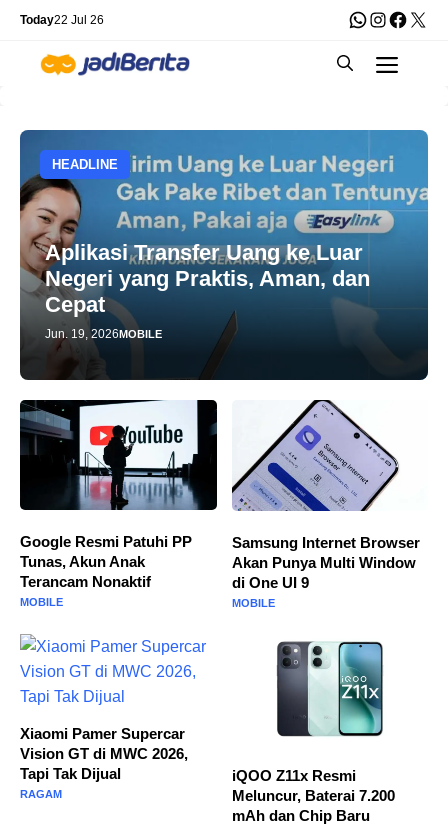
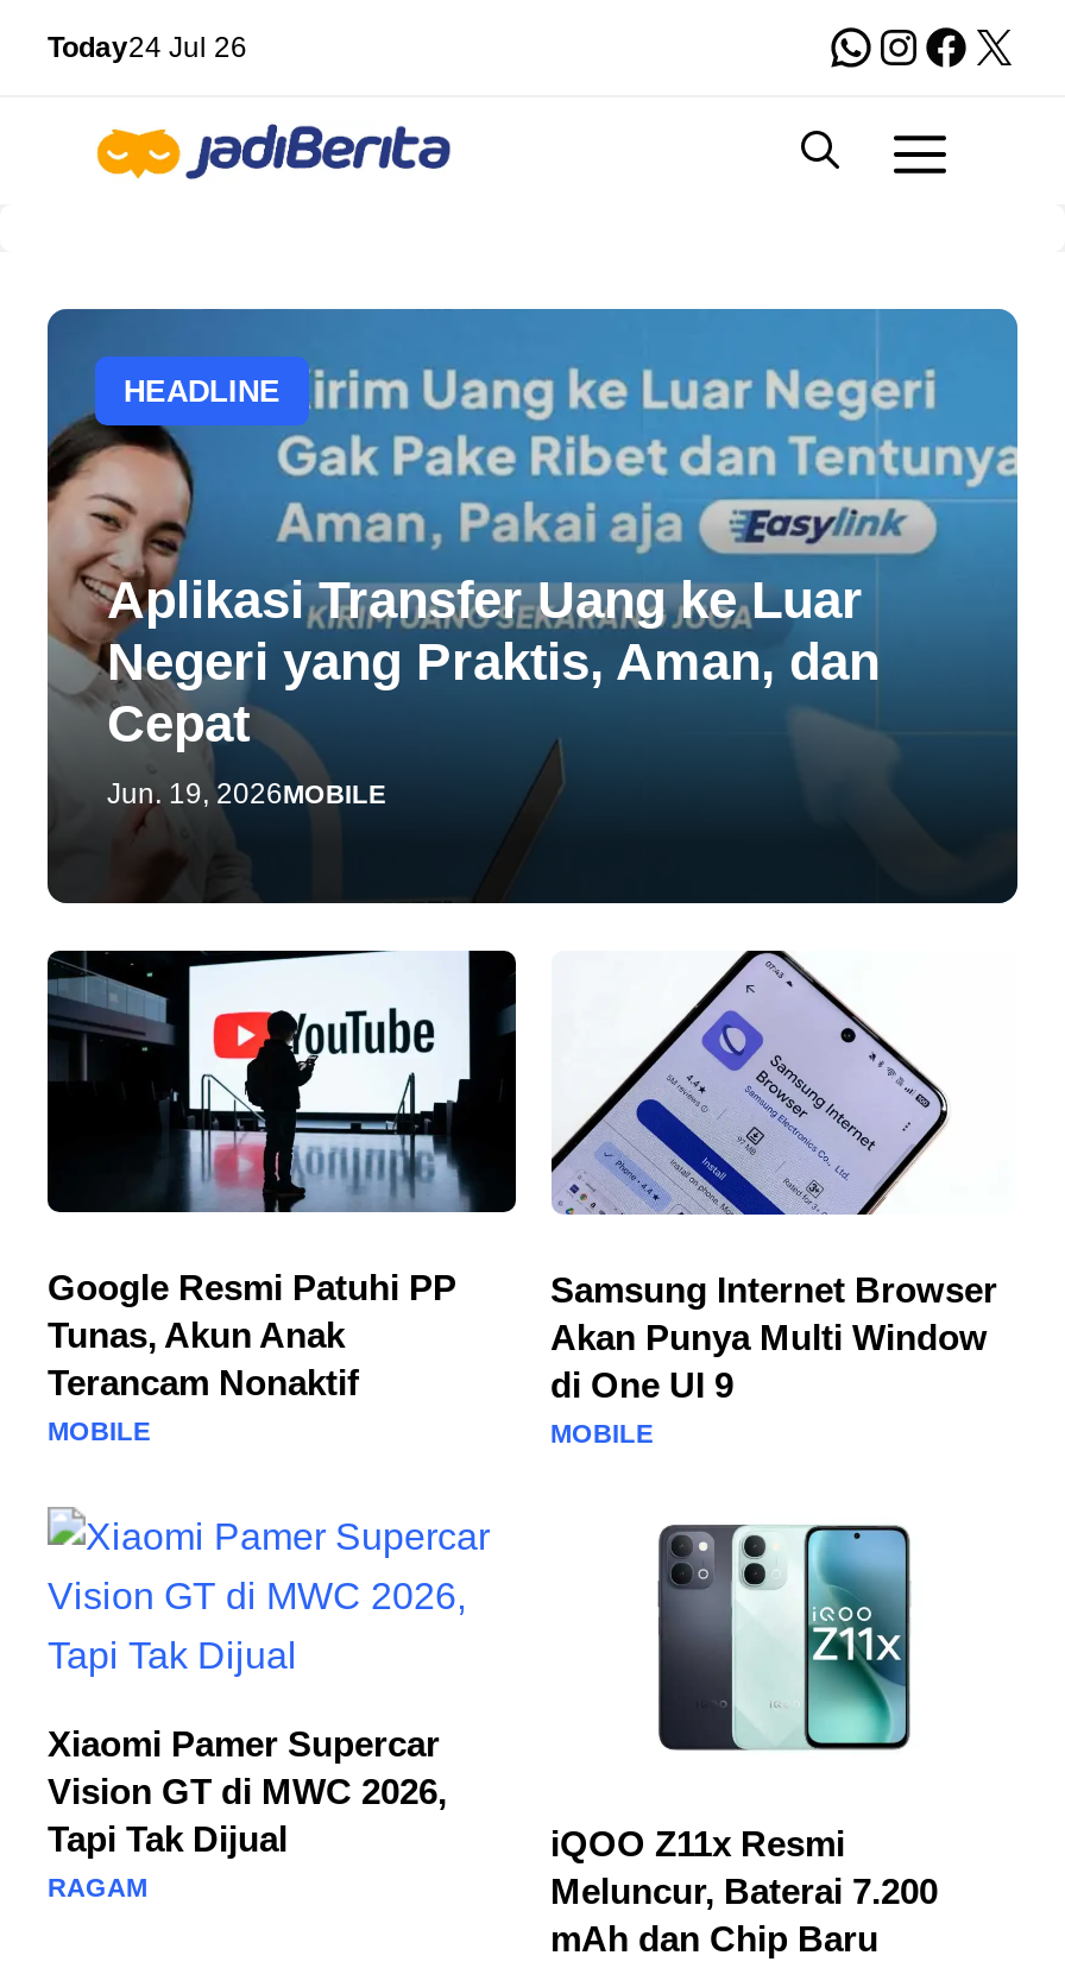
[20,13,104,27] Today22 Jul 26 -> [48,31,247,64] Today24 Jul 26

